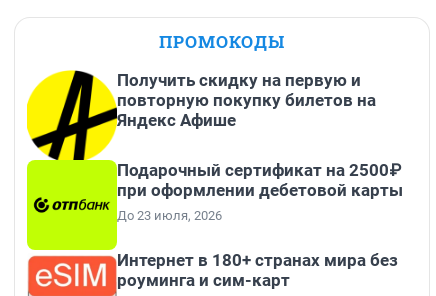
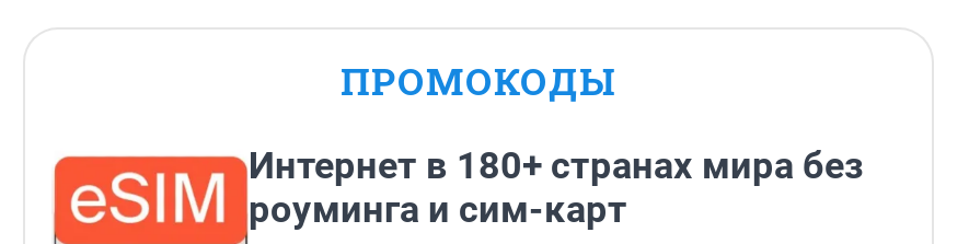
[26,69,403,251] [image] | Получить скидку на первую и | повторную покупку билетов на | Яндекс Афише | Подарочный сертификат на 2500₽ | при оформлении дебетовой карты | До 23 июля, 2026 -> none

